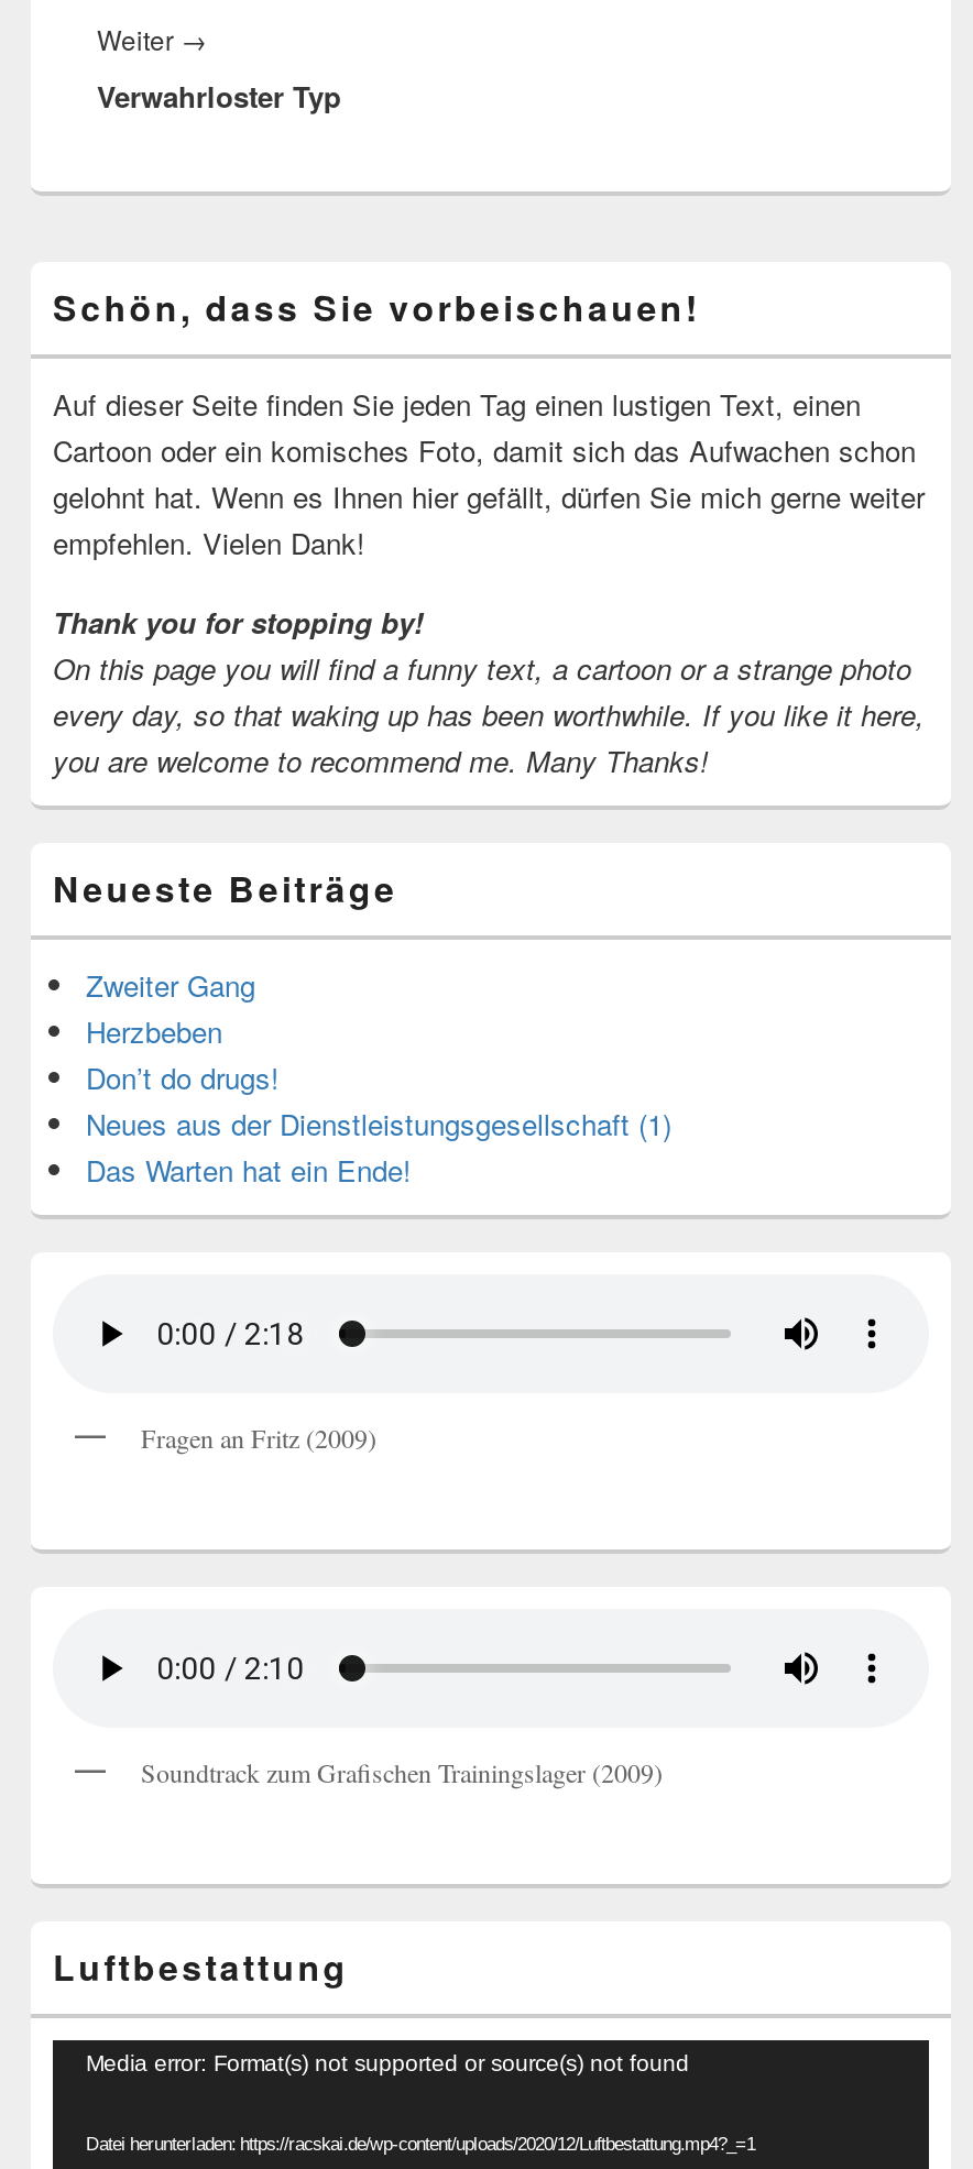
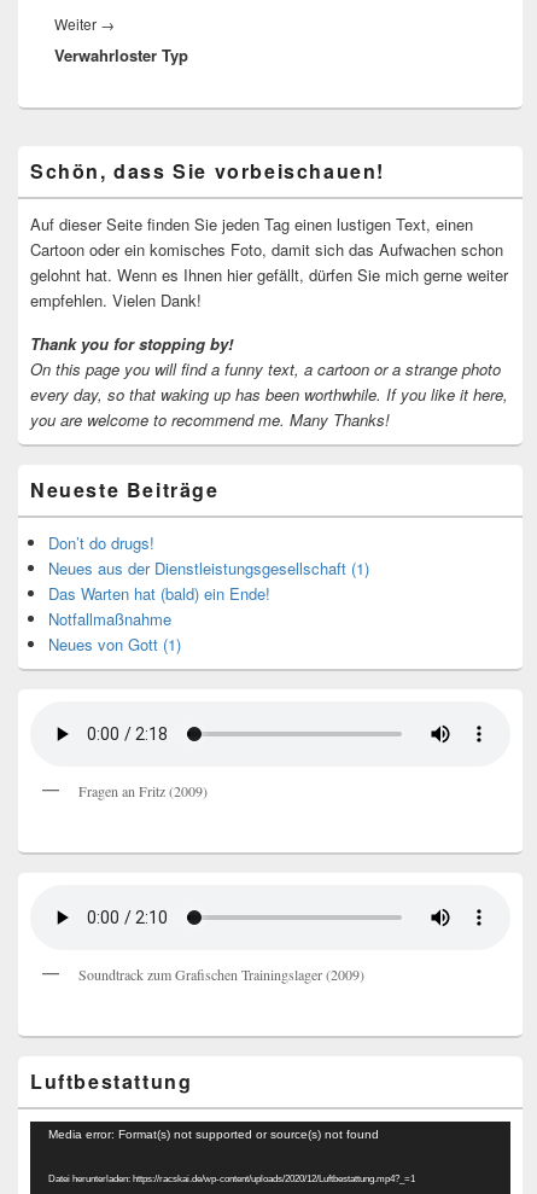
[86,964,255,1052] Zweiter Gang | Herzbeben -> none
moved [86,1057,671,1145] -> [48,531,369,580]: Don’t do drugs! | Neues aus der Dienstleistungsgesellschaft (1)
[86,1149,412,1191] Das Warten hat ein Ende! -> [48,582,270,656] Das Warten hat (bald) ein Ende! | Notfallmaßnahme | Neues von Gott (1)

